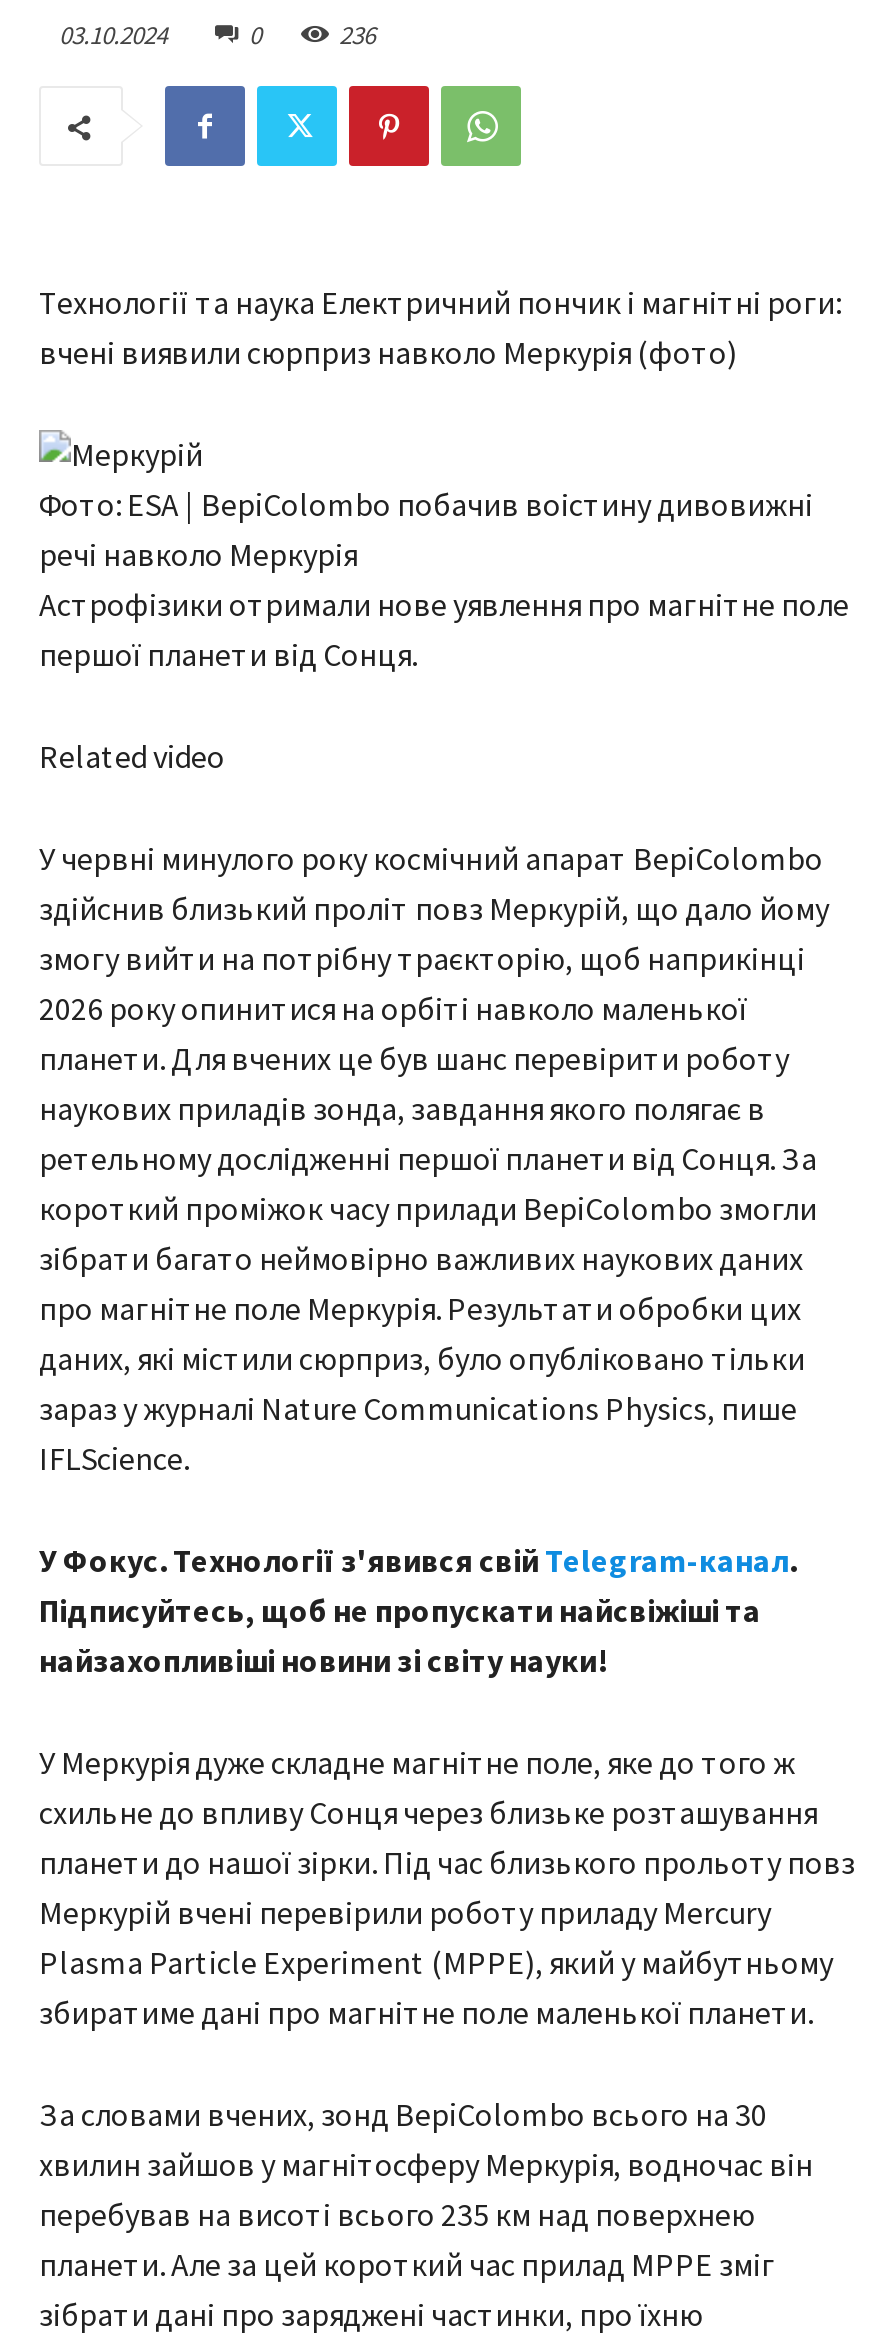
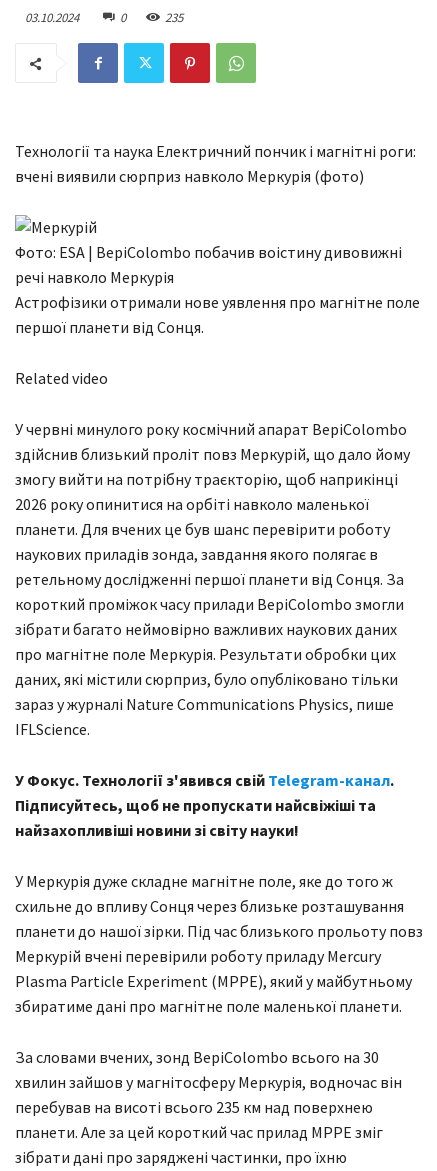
[339,17,375,51] 236 -> [165,8,183,25] 235

